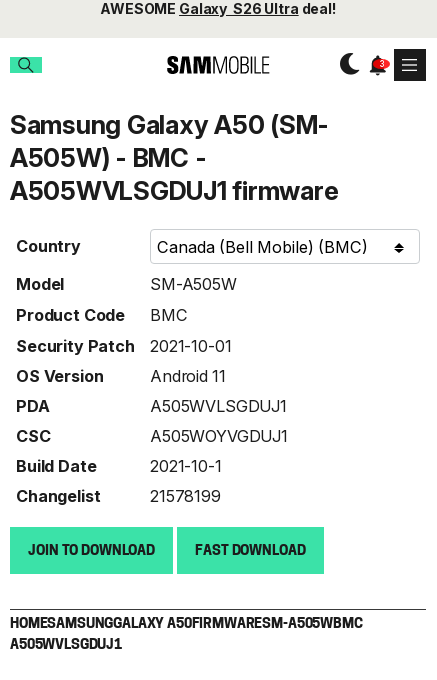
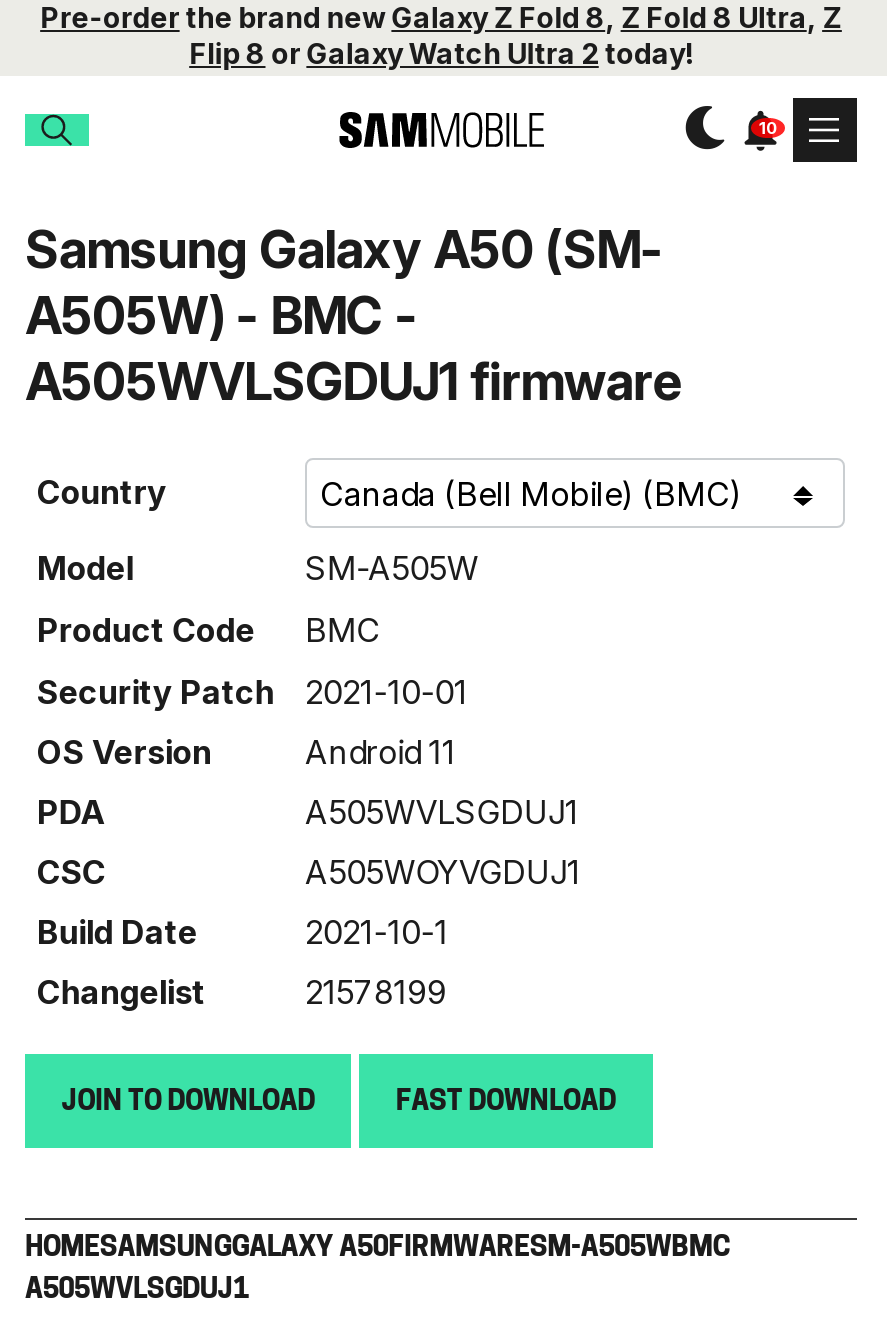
[100,0,336,17] AWESOME Galaxy S26 Ultra deal! -> [40,0,842,70] Pre-order the brand new Galaxy Z Fold 8, Z Fold 8 Ultra, Z | Flip 8 or Galaxy Watch Ultra 2 today!

